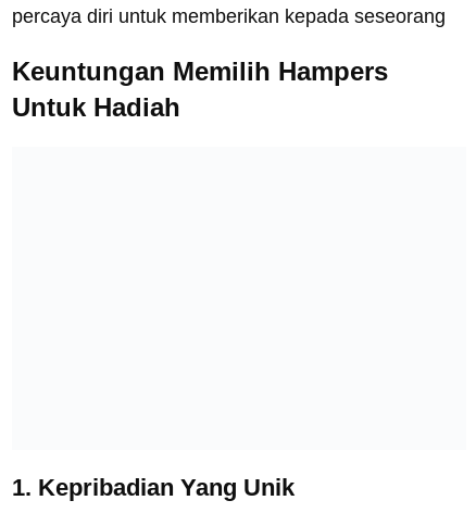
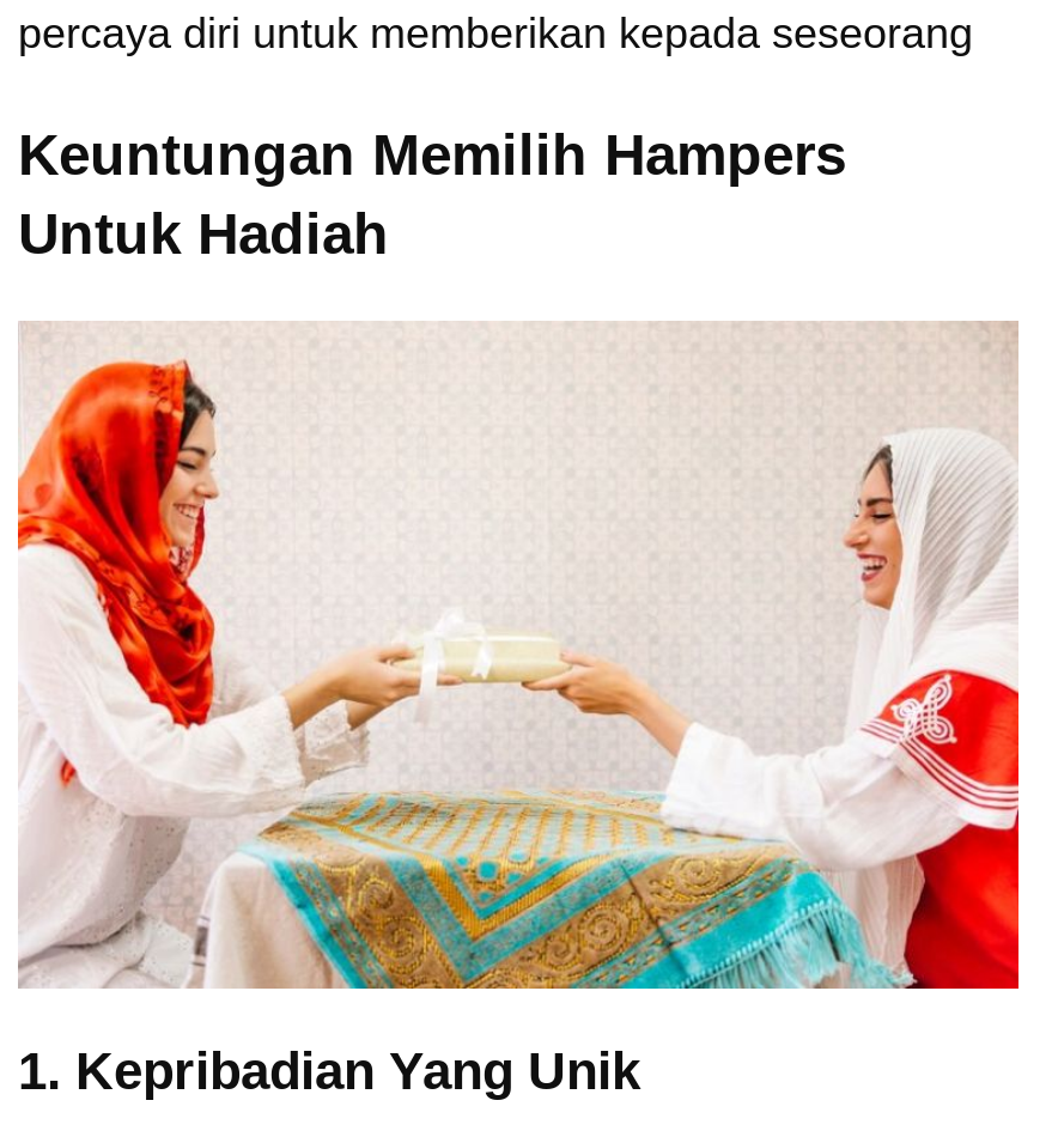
none -> [16,321,1021,991] [image]

